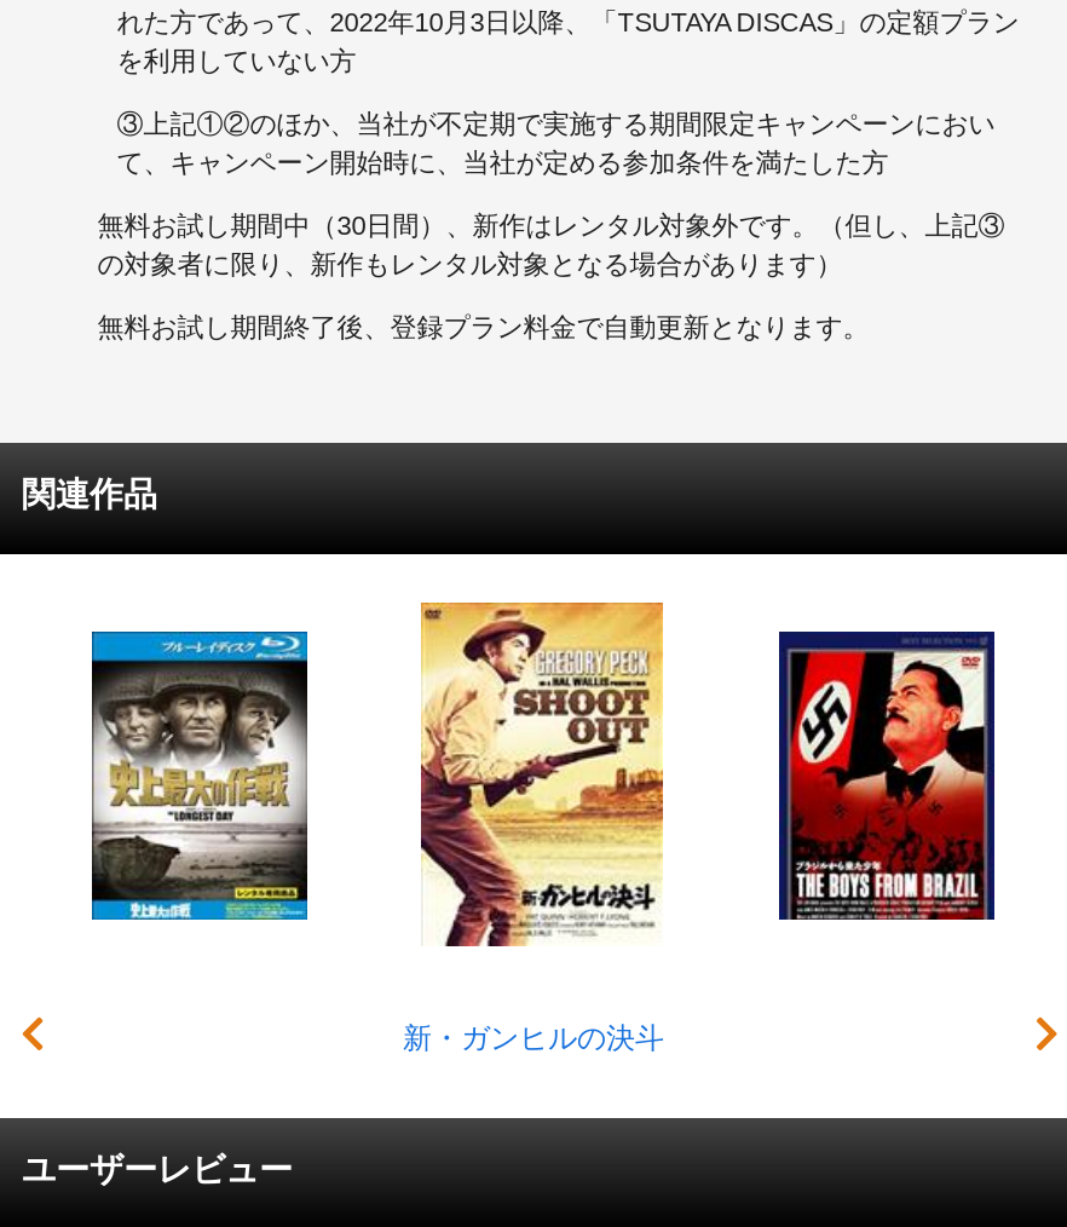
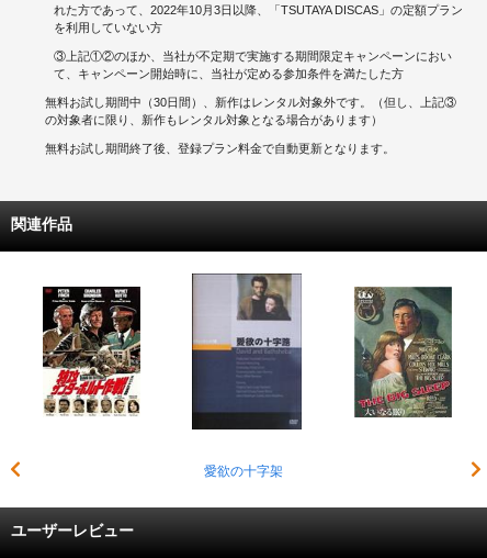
[403,600,665,1054] [image] | 新・ガンヒルの決斗 -> [191,272,303,478] [image] | 愛欲の十字架
[90,629,310,922] [image] -> [42,286,141,417] [image]
[777,629,997,922] [image] -> [353,286,453,418] [image]

